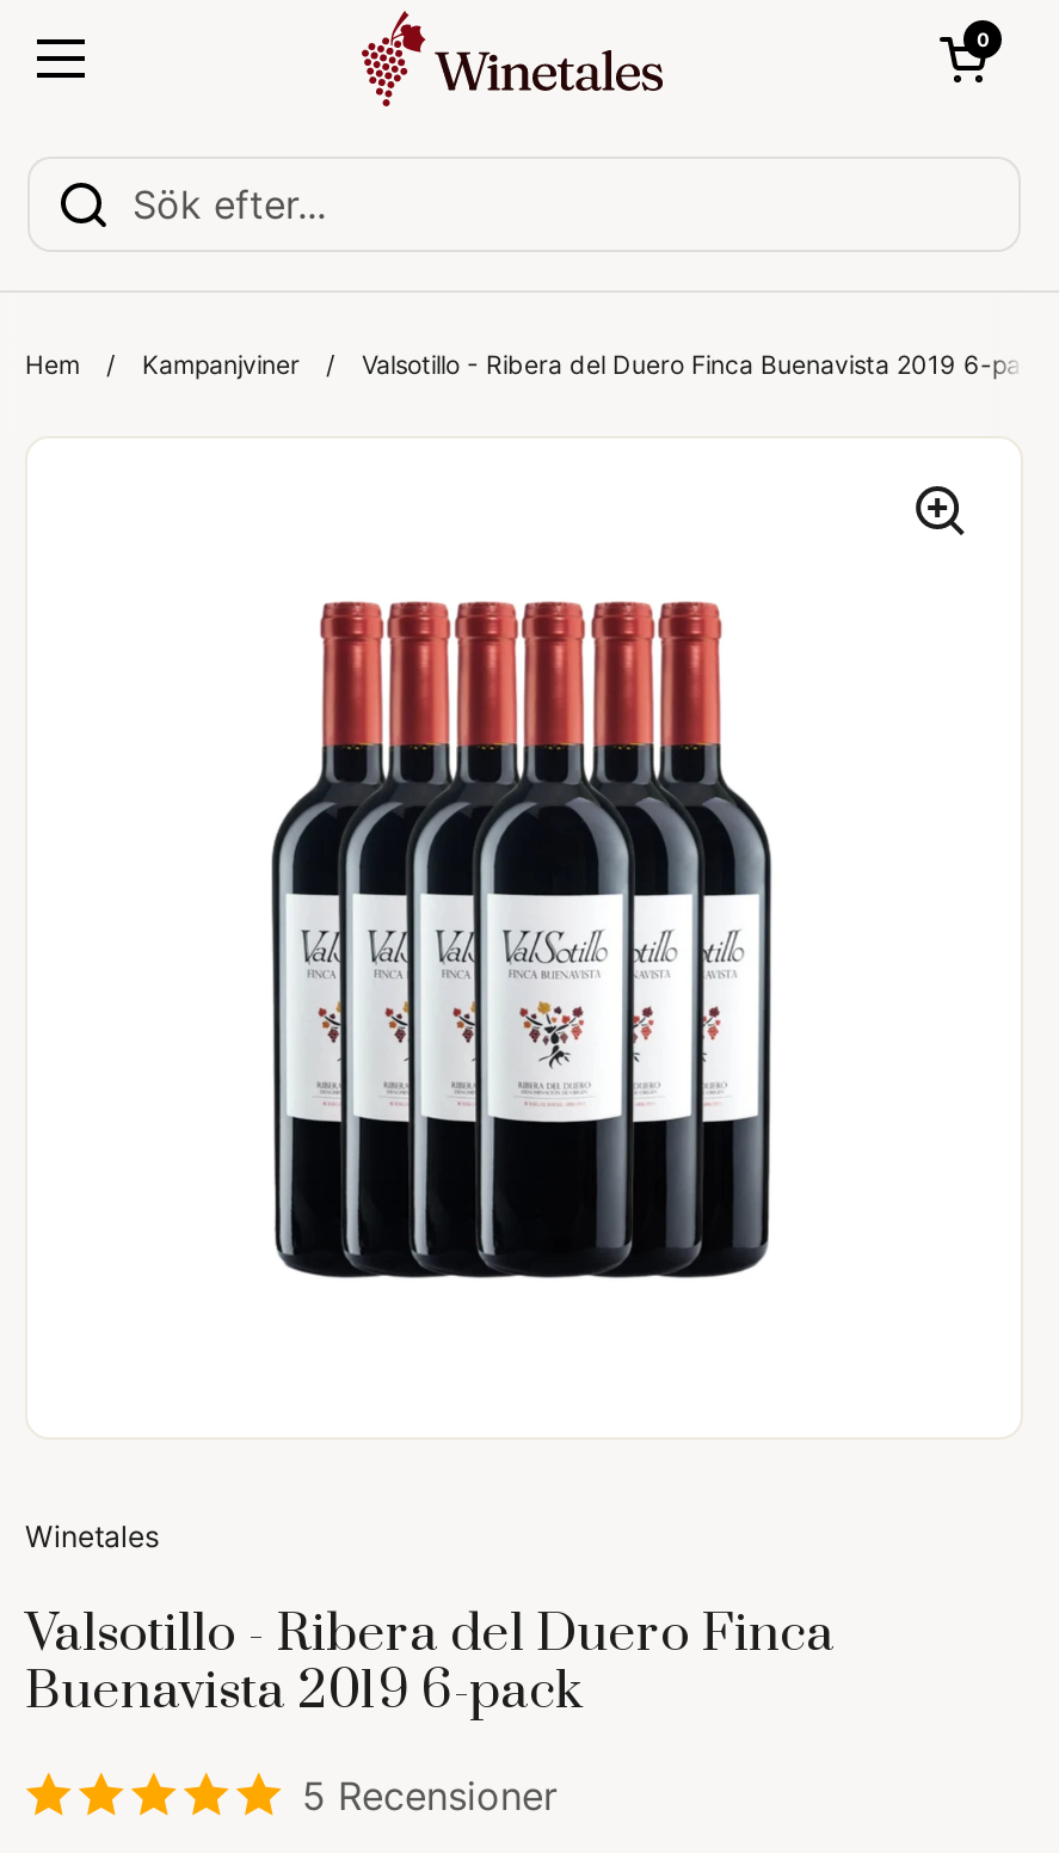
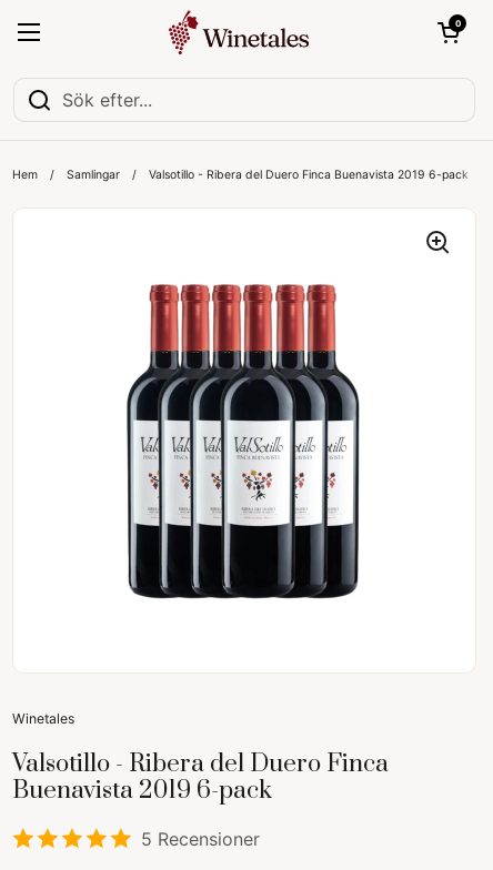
[142,349,300,380] Kampanjviner -> [67,167,120,181] Samlingar

